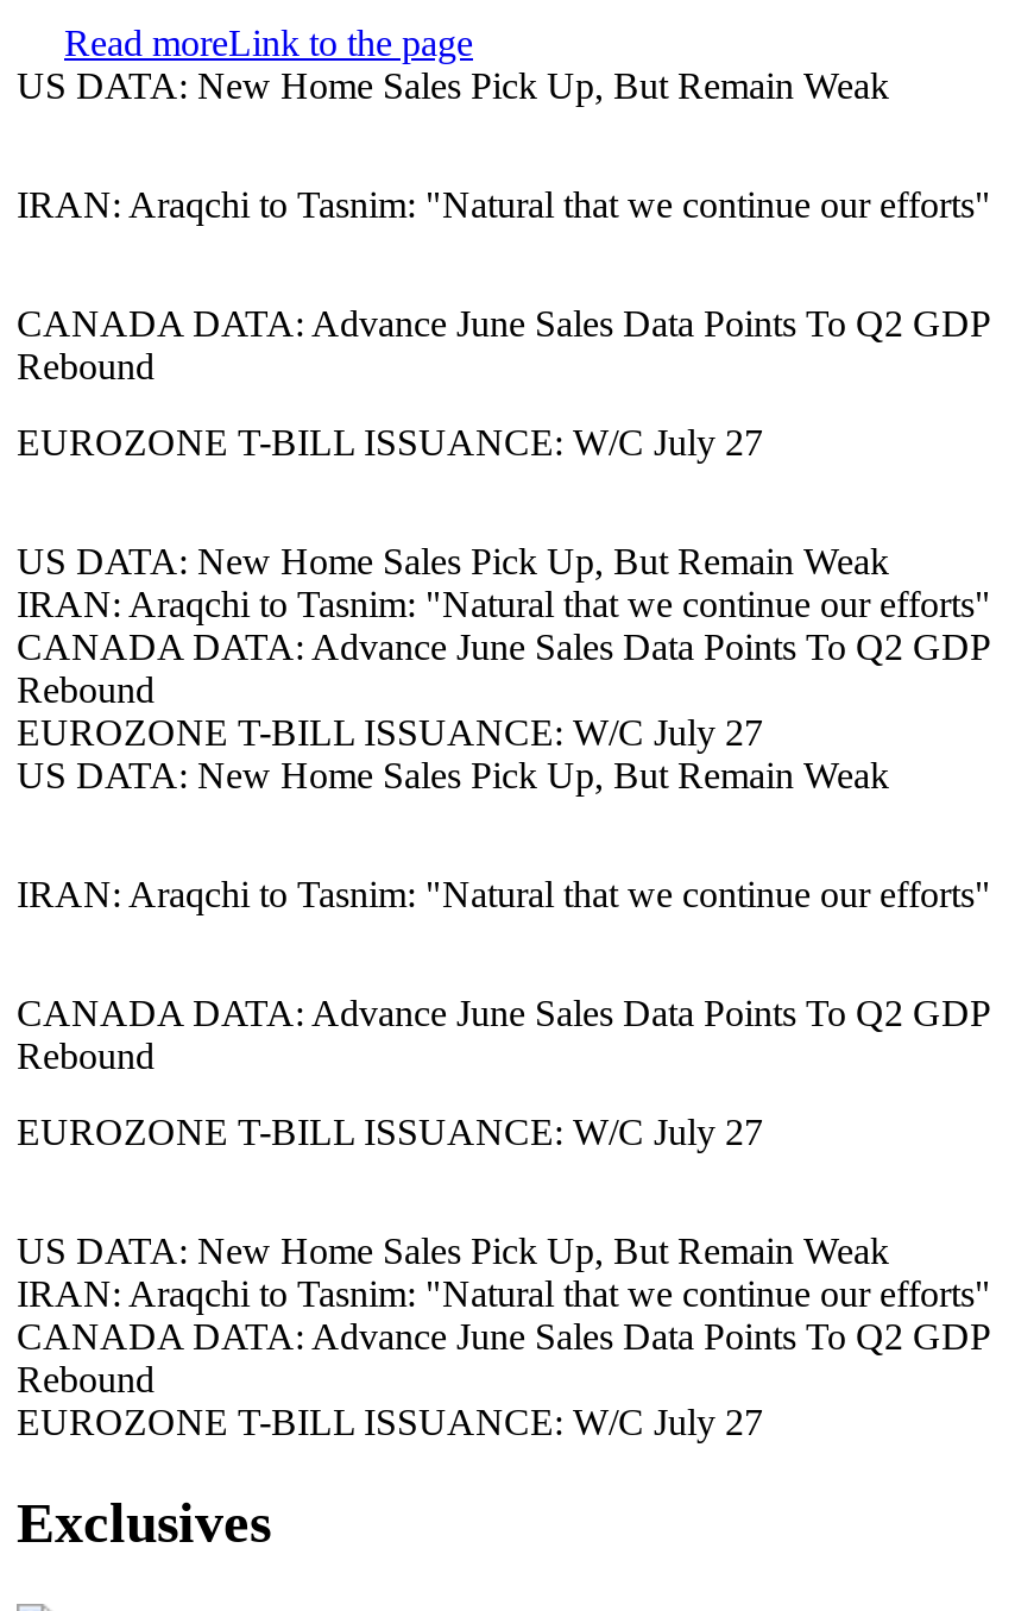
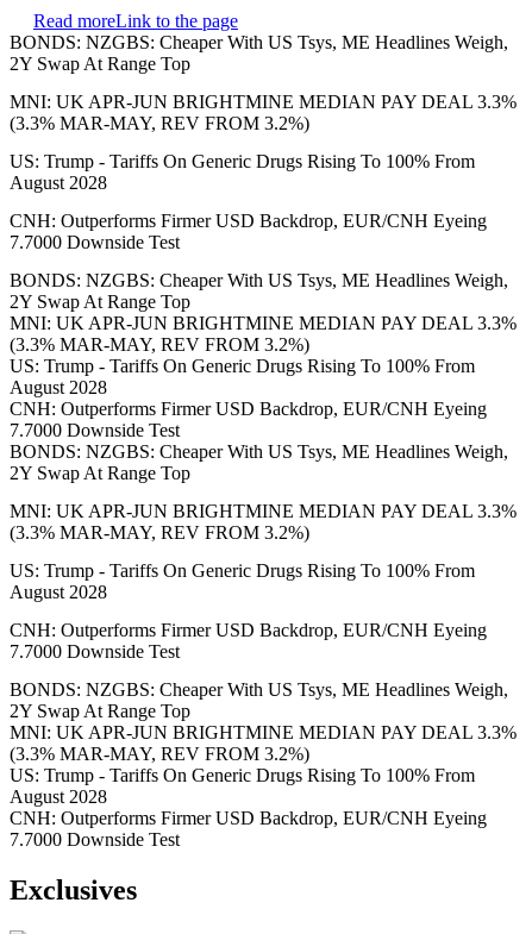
[17,66,889,106] US DATA: New Home Sales Pick Up, But Remain Weak -> [10,32,508,74] BONDS: NZGBS: Cheaper With US Tsys, ME Headlines Weigh, | 2Y Swap At Range Top
[17,185,991,225] IRAN: Araqchi to Tasnim: "Natural that we continue our efforts" -> [10,92,517,133] MNI: UK APR-JUN BRIGHTMINE MEDIAN PAY DEAL 3.3% | (3.3% MAR-MAY, REV FROM 3.2%)
[17,304,989,387] CANADA DATA: Advance June Sales Data Points To Q2 GDP | Rebound -> [10,151,475,193] US: Trump - Tariffs On Generic Drugs Rising To 100% From | August 2028
[17,423,763,463] EUROZONE T-BILL ISSUANCE: W/C July 27 -> [10,211,487,252] CNH: Outperforms Firmer USD Backdrop, EUR/CNH Eyeing | 7.7000 Downside Test
[17,541,991,796] US DATA: New Home Sales Pick Up, But Remain Weak | IRAN: Araqchi to Tasnim: "Natural that we continue our efforts" | CANADA DATA: Advance June Sales Data Points To Q2 GDP | Rebound | EUROZONE T-BILL ISSUANCE: W/C July 27 | US DATA: New Home Sales Pick Up, But Remain Weak -> [10,270,517,483] BONDS: NZGBS: Cheaper With US Tsys, ME Headlines Weigh, | 2Y Swap At Range Top | MNI: UK APR-JUN BRIGHTMINE MEDIAN PAY DEAL 3.3% | (3.3% MAR-MAY, REV FROM 3.2%) | US: Trump - Tariffs On Generic Drugs Rising To 100% From | August 2028 | CNH: Outperforms Firmer USD Backdrop, EUR/CNH Eyeing | 7.7000 Downside Test | BONDS: NZGBS: Cheaper With US Tsys, ME Headlines Weigh, | 2Y Swap At Range Top
[17,874,991,915] IRAN: Araqchi to Tasnim: "Natural that we continue our efforts" -> [10,501,517,543] MNI: UK APR-JUN BRIGHTMINE MEDIAN PAY DEAL 3.3% | (3.3% MAR-MAY, REV FROM 3.2%)
[17,993,989,1076] CANADA DATA: Advance June Sales Data Points To Q2 GDP | Rebound -> [10,561,475,602] US: Trump - Tariffs On Generic Drugs Rising To 100% From | August 2028
[17,1112,763,1153] EUROZONE T-BILL ISSUANCE: W/C July 27 -> [10,620,487,662] CNH: Outperforms Firmer USD Backdrop, EUR/CNH Eyeing | 7.7000 Downside Test
[17,1231,991,1443] US DATA: New Home Sales Pick Up, But Remain Weak | IRAN: Araqchi to Tasnim: "Natural that we continue our efforts" | CANADA DATA: Advance June Sales Data Points To Q2 GDP | Rebound | EUROZONE T-BILL ISSUANCE: W/C July 27 -> [10,680,517,850] BONDS: NZGBS: Cheaper With US Tsys, ME Headlines Weigh, | 2Y Swap At Range Top | MNI: UK APR-JUN BRIGHTMINE MEDIAN PAY DEAL 3.3% | (3.3% MAR-MAY, REV FROM 3.2%) | US: Trump - Tariffs On Generic Drugs Rising To 100% From | August 2028 | CNH: Outperforms Firmer USD Backdrop, EUR/CNH Eyeing | 7.7000 Downside Test

